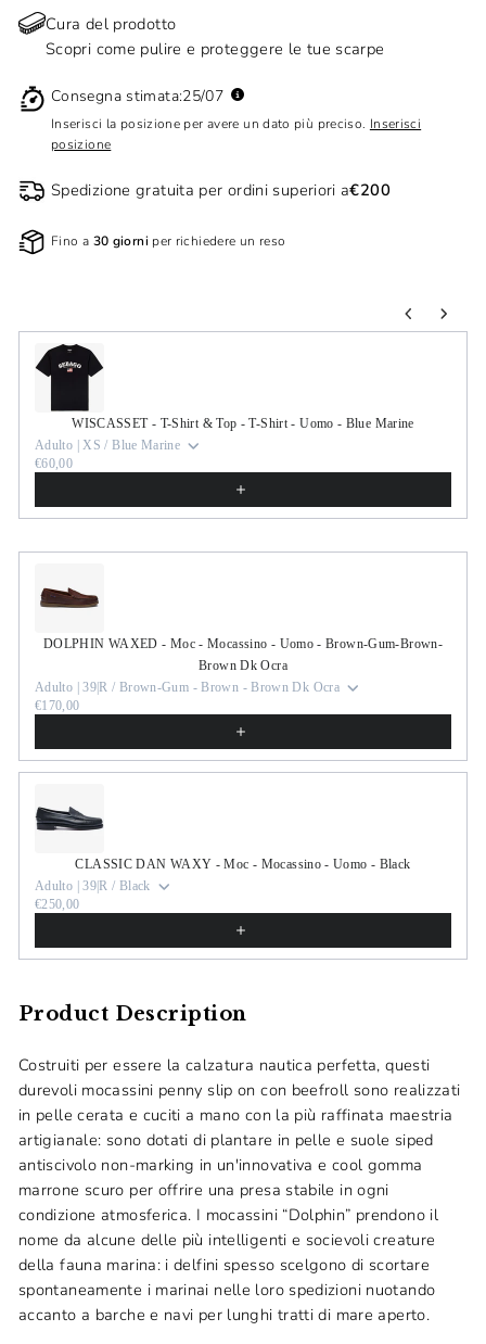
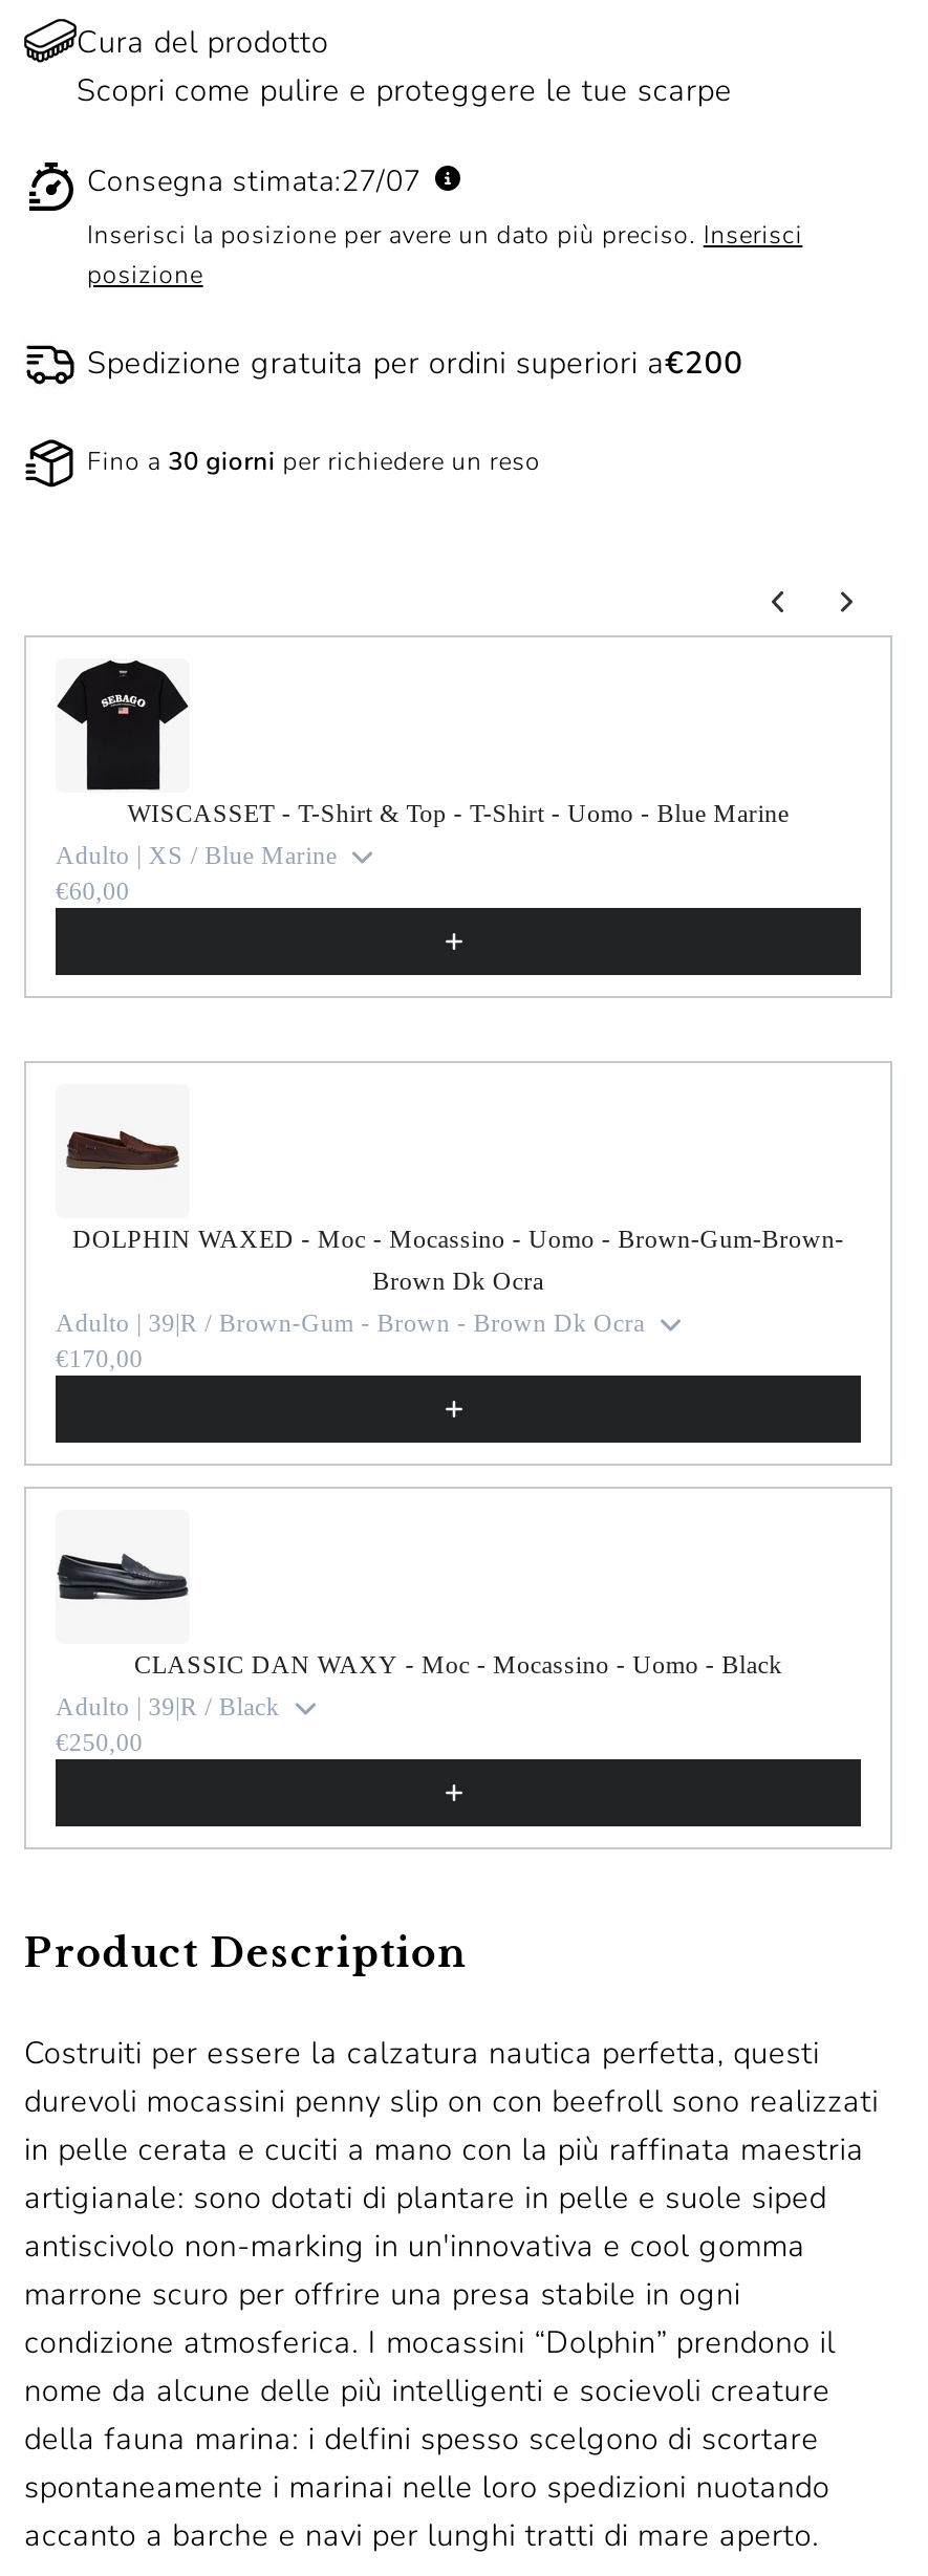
[51,86,224,106] Consegna stimata:25/07 -> [87,161,421,201] Consegna stimata:27/07

